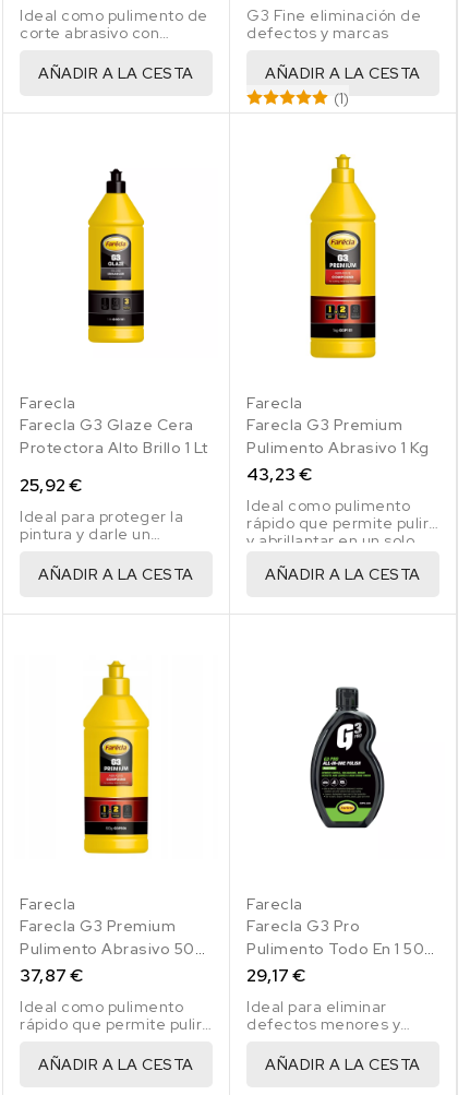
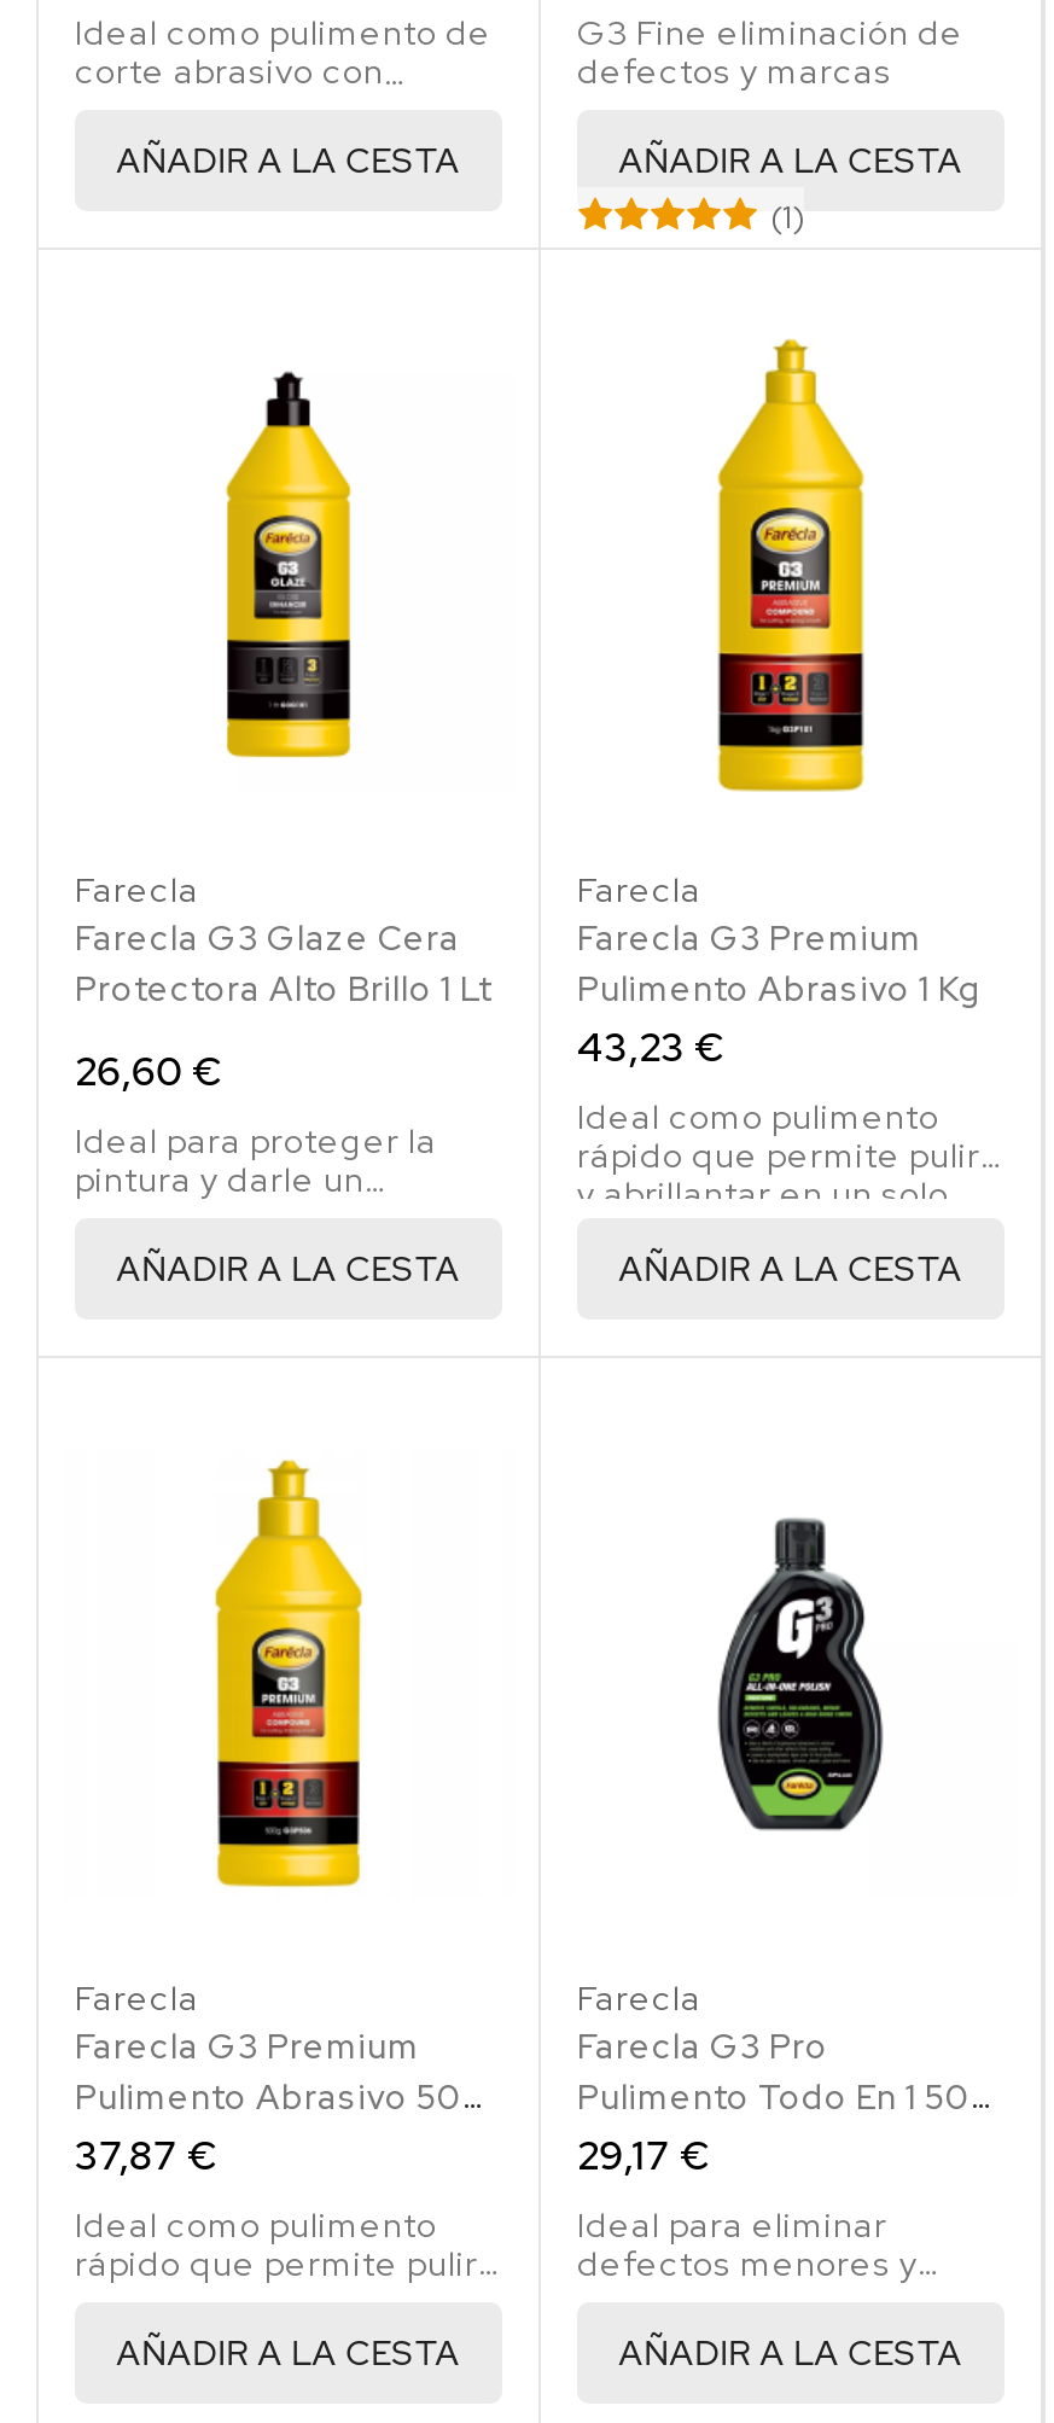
[20,474,83,497] 25,92 € -> [75,1047,223,1097] 26,60 €

